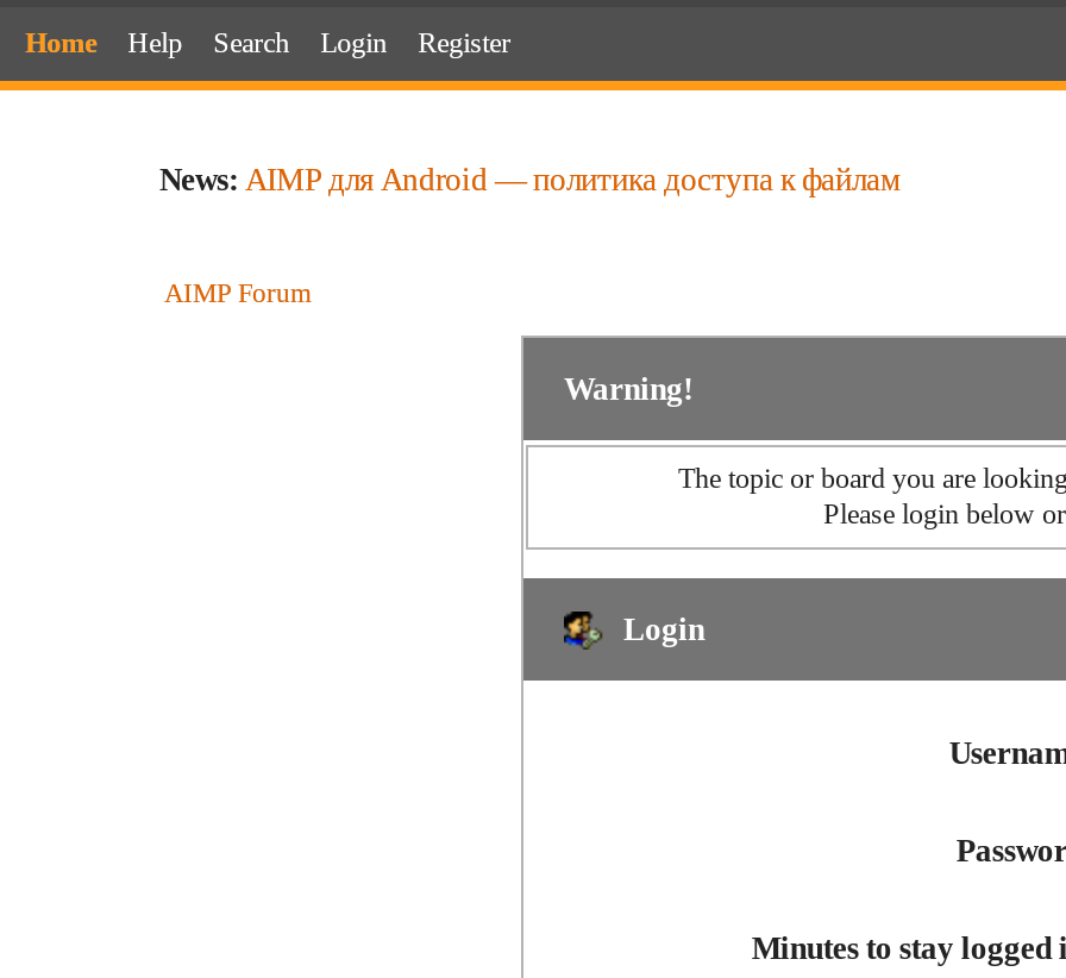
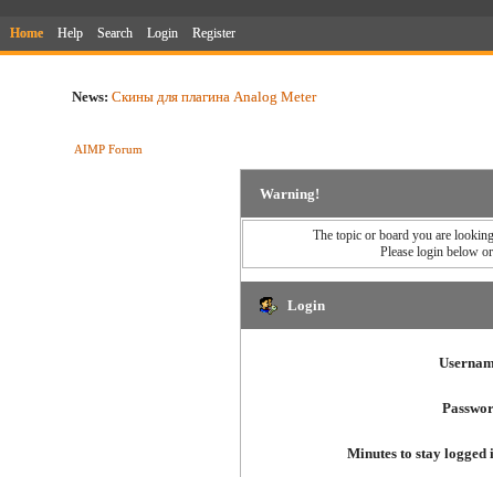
[159,162,899,198] News: AIMP для Android — политика доступа к файлам -> [72,88,316,105] News: Скины для плагина Analog Meter

